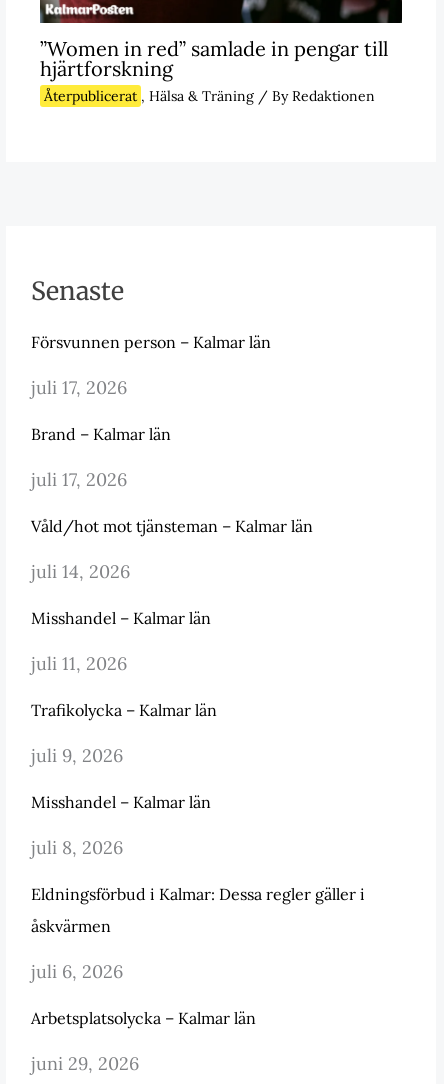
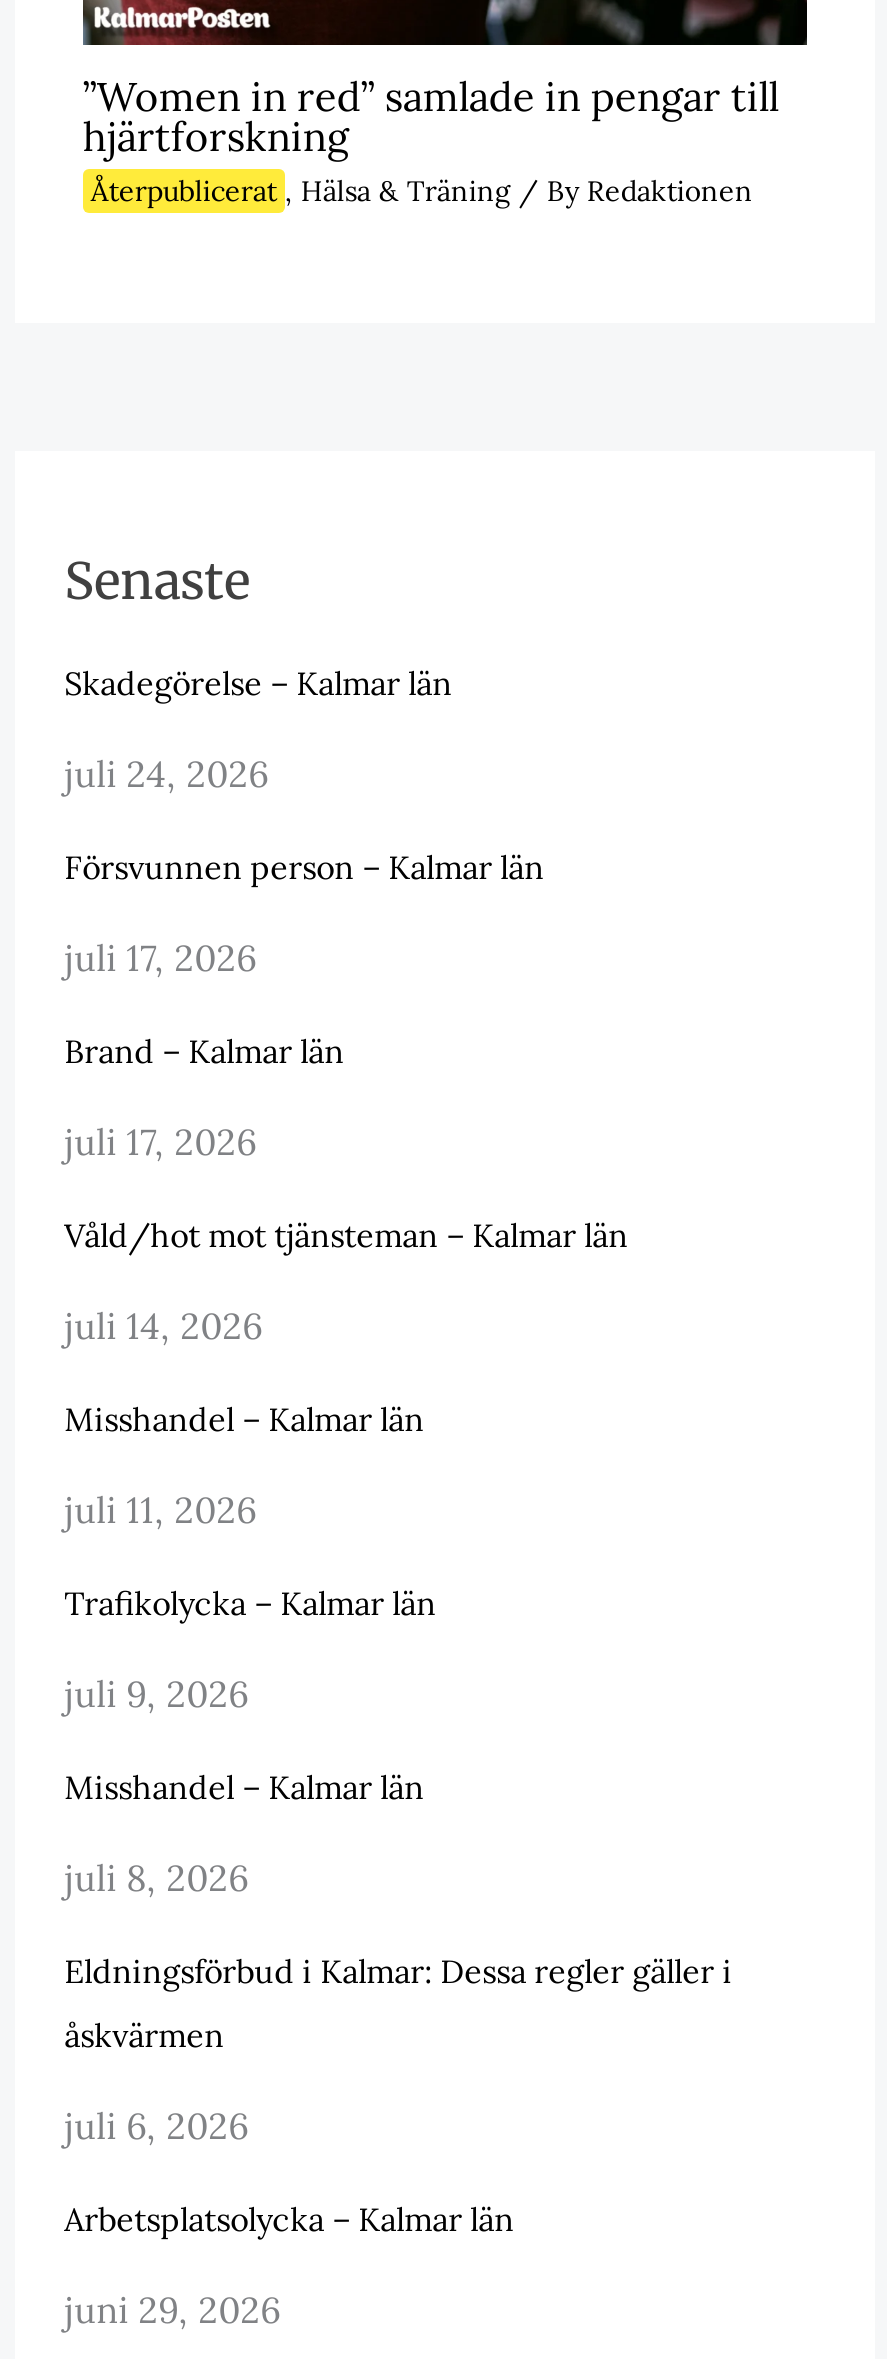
none -> [64,663,452,797] Skadegörelse – Kalmar län | juli 24, 2026

